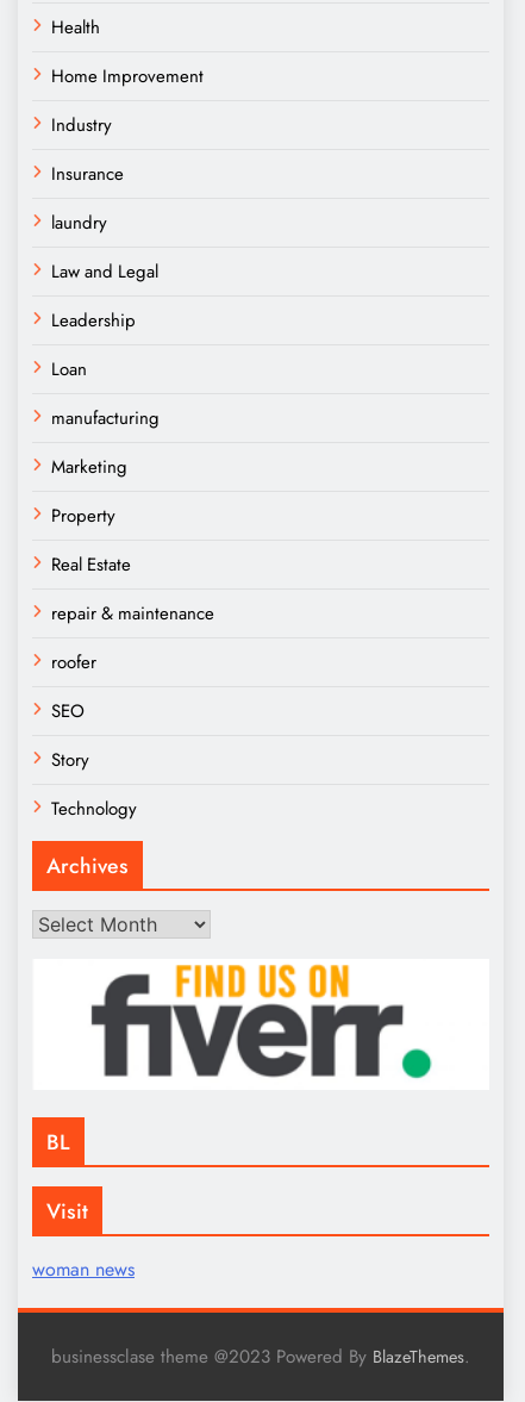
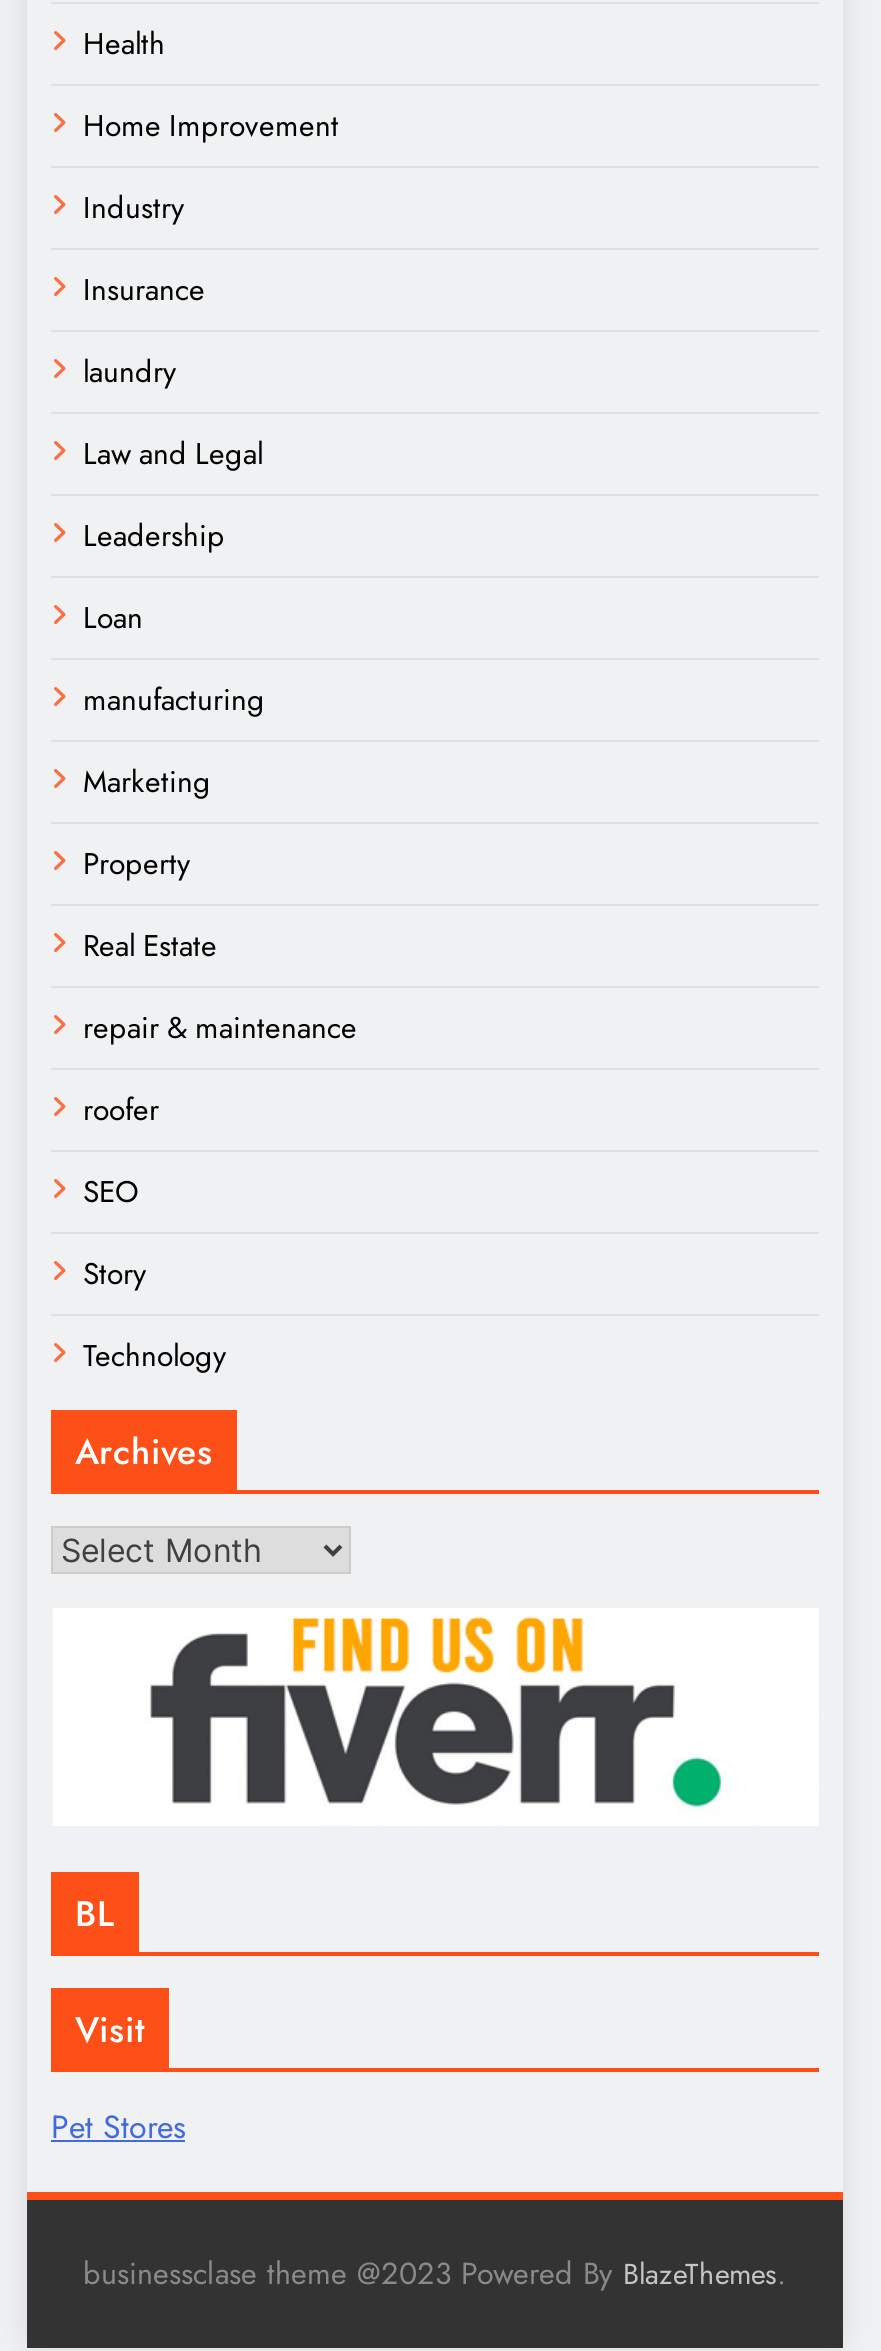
[32,1255,135,1283] woman news -> [51,2105,185,2151] Pet Stores

